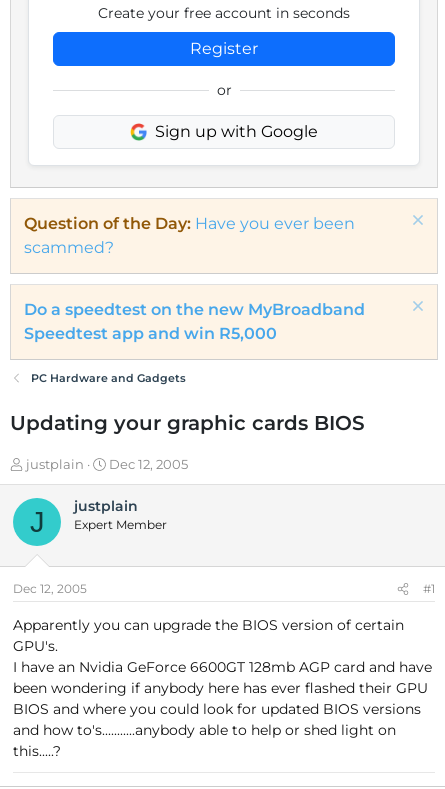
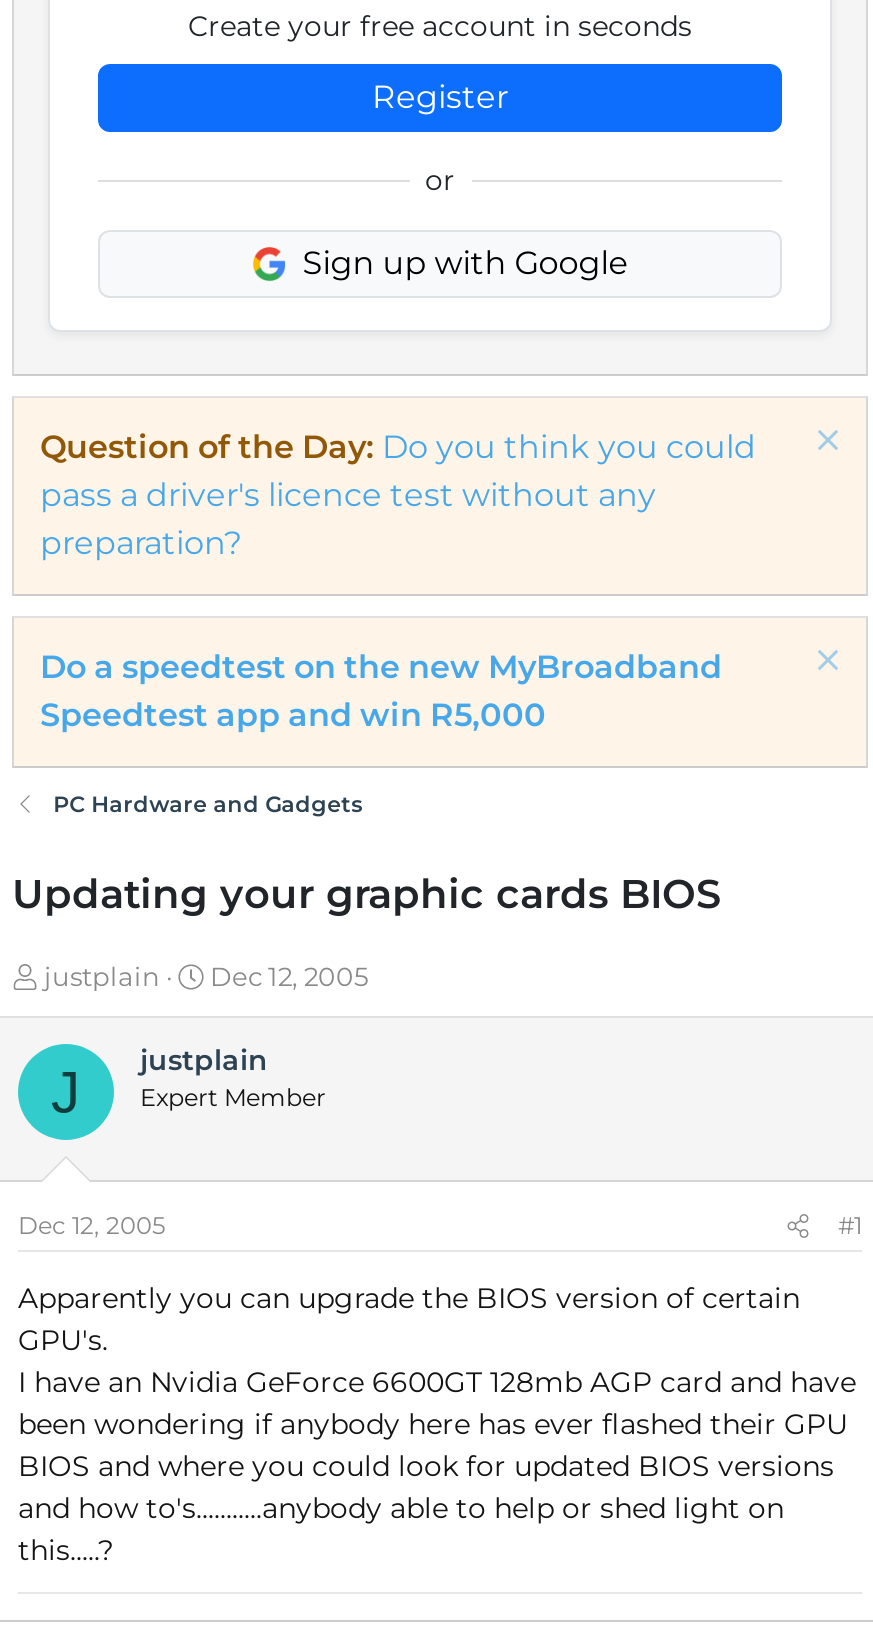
[24,214,355,257] Question of the Day: Have you ever been | scammed? -> [40,428,756,562] Question of the Day: Do you think you could | pass a driver's licence test without any | preparation?

